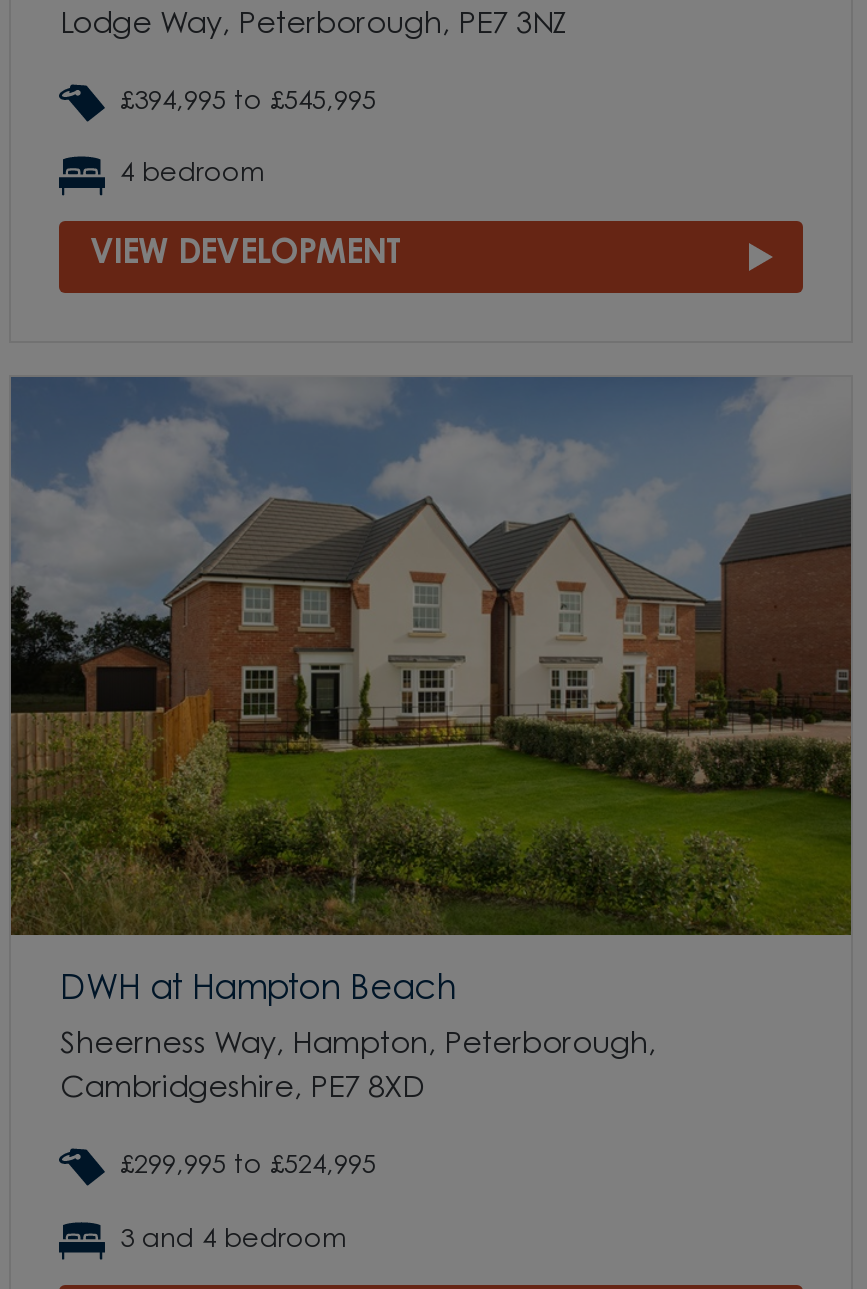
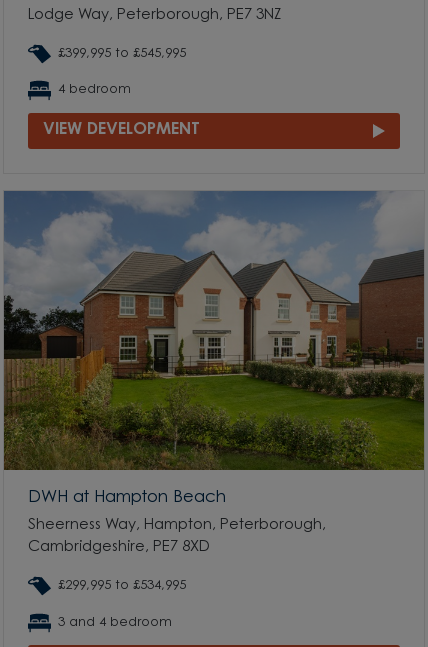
[120,89,376,115] £394,995 to £545,995 -> [58,47,186,60] £399,995 to £545,995
[120,1153,376,1179] £299,995 to £524,995 -> [58,579,186,592] £299,995 to £534,995

